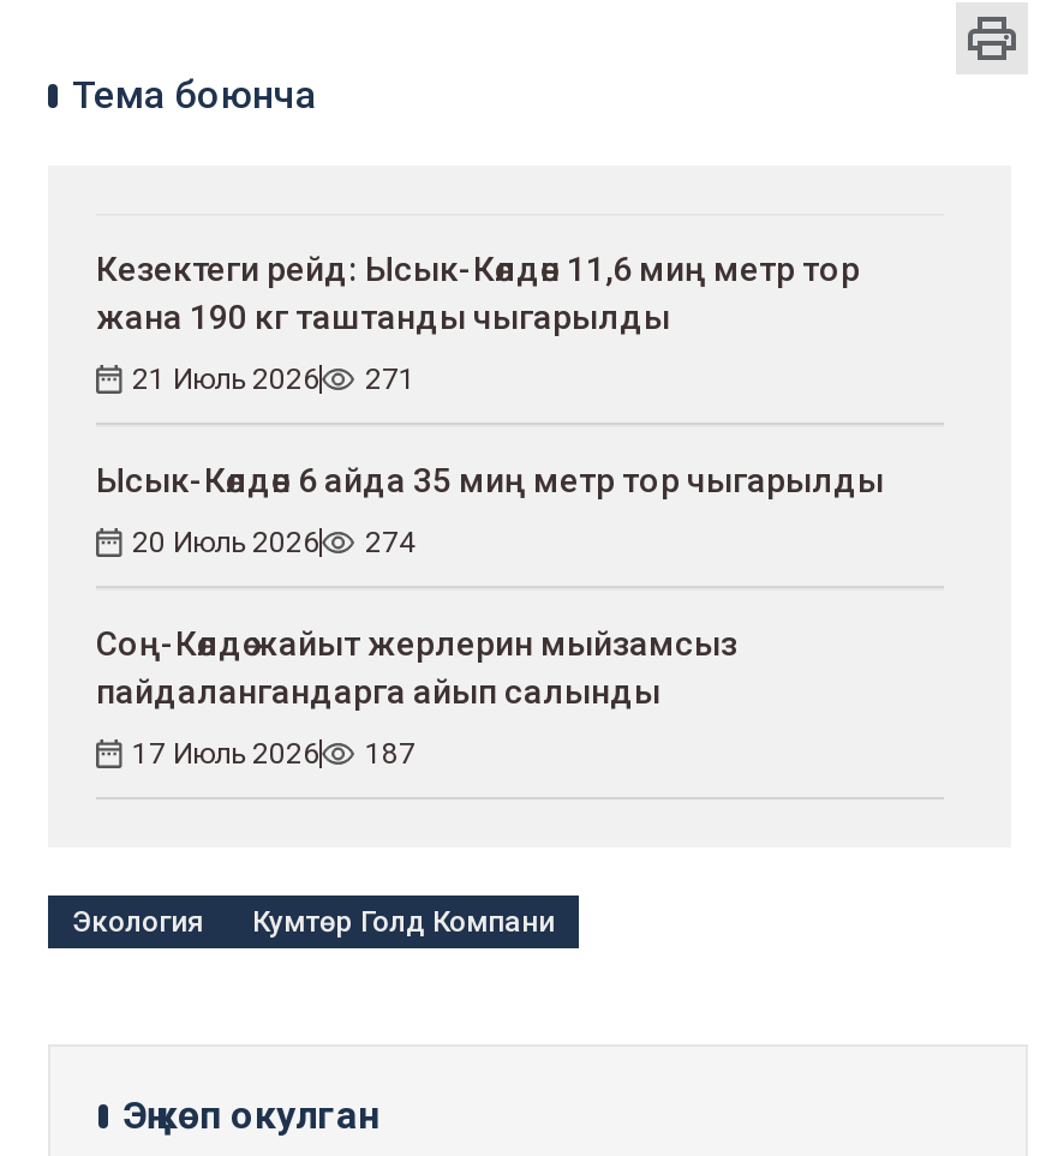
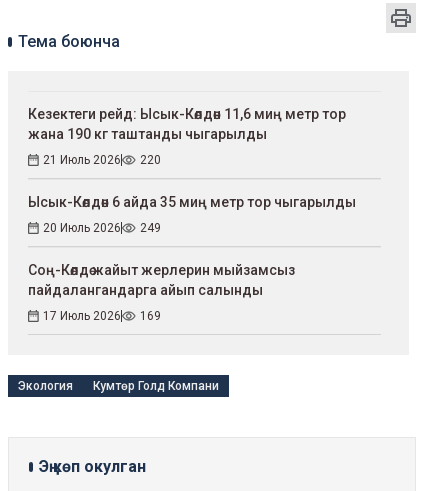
[132,362,416,395] 21 Июль 2026 271 -> [43,153,161,167] 21 Июль 2026 220
[132,525,416,559] 20 Июль 2026 274 -> [43,221,161,235] 20 Июль 2026 249
[132,736,416,770] 17 Июль 2026 187 -> [43,309,161,323] 17 Июль 2026 169

